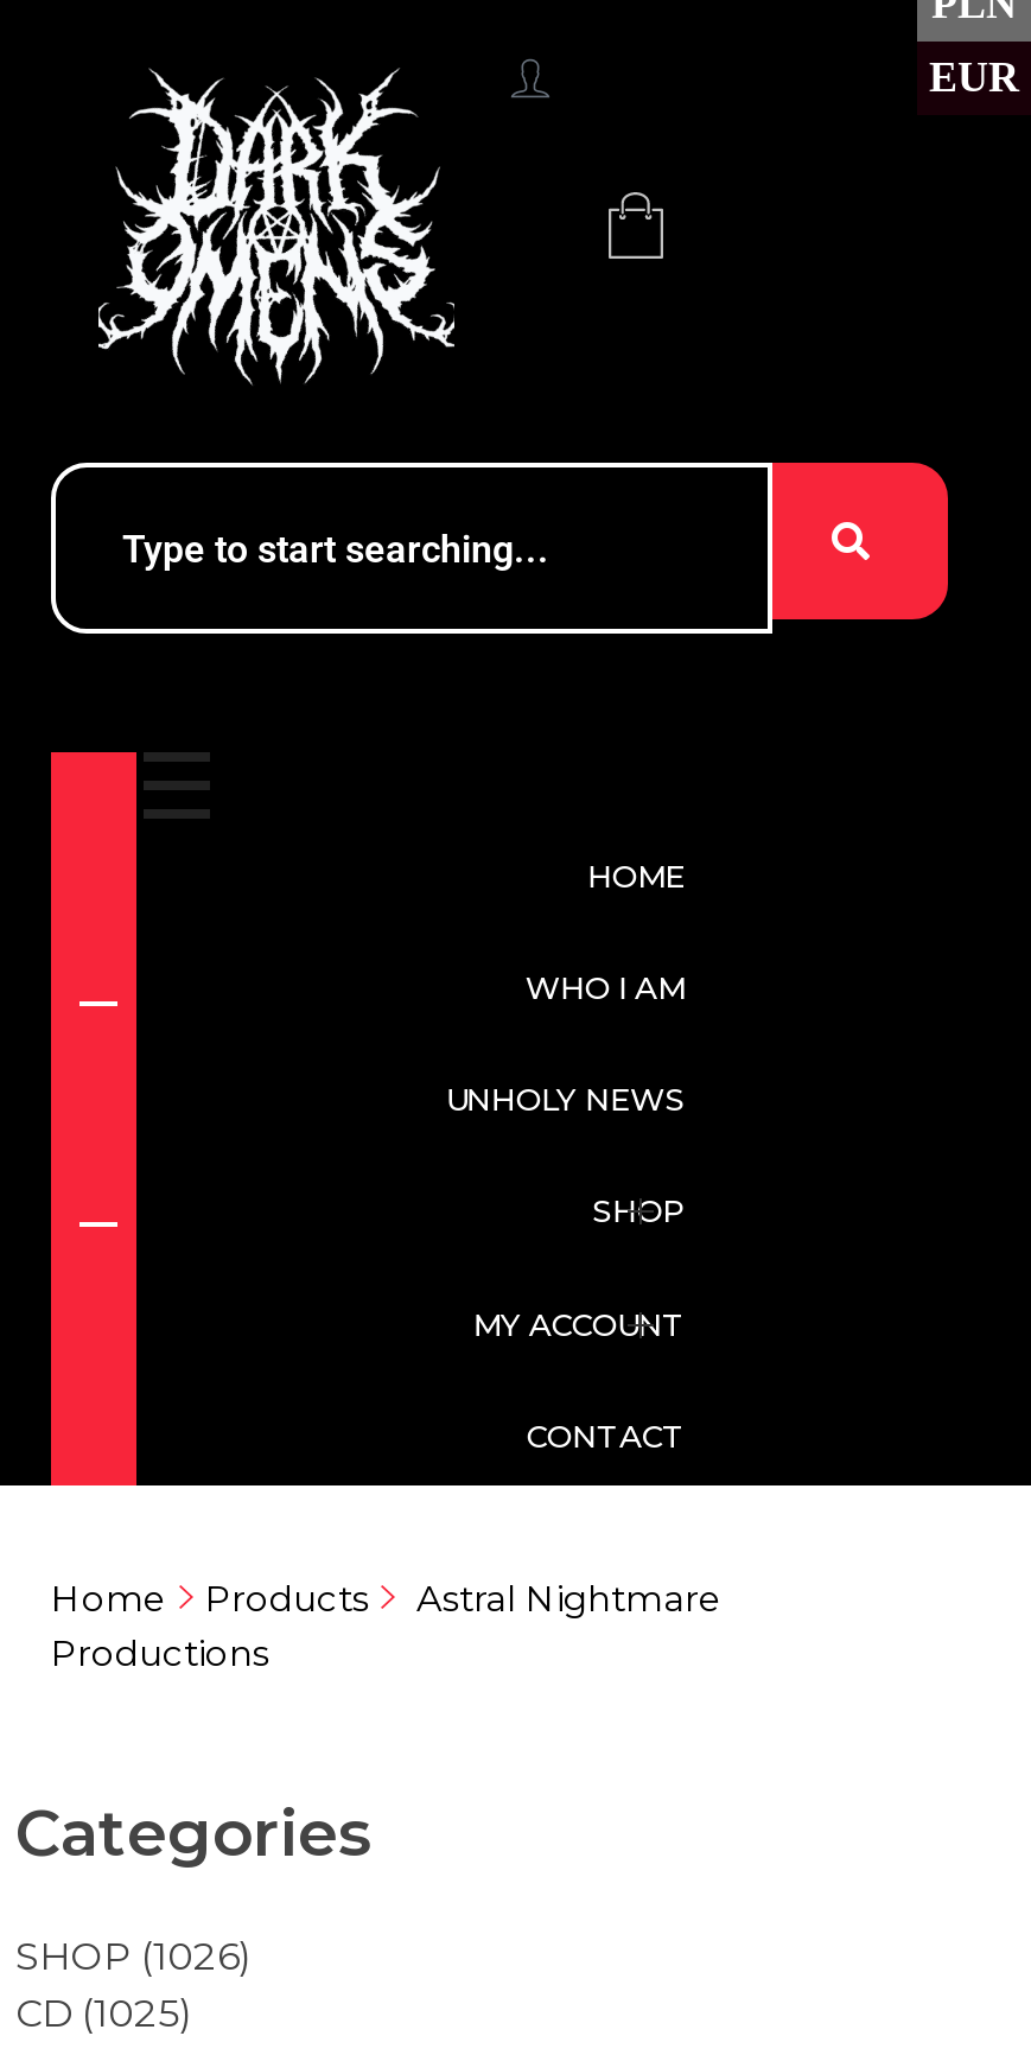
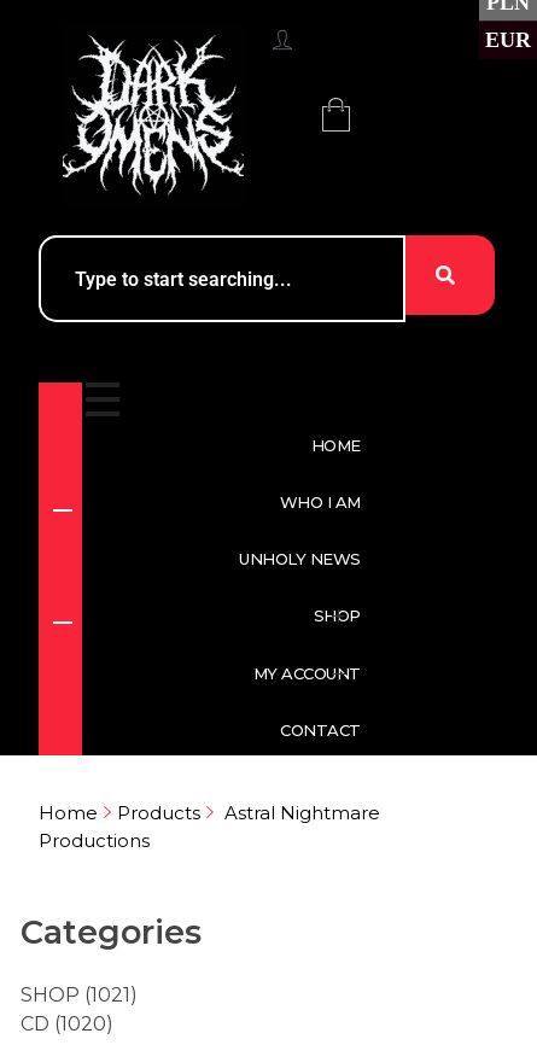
[15,1934,238,1979] SHOP 1026 -> [21,983,130,1006] SHOP 1021
[15,1991,179,2036] CD 1025 -> [21,1012,106,1035] CD 1020

